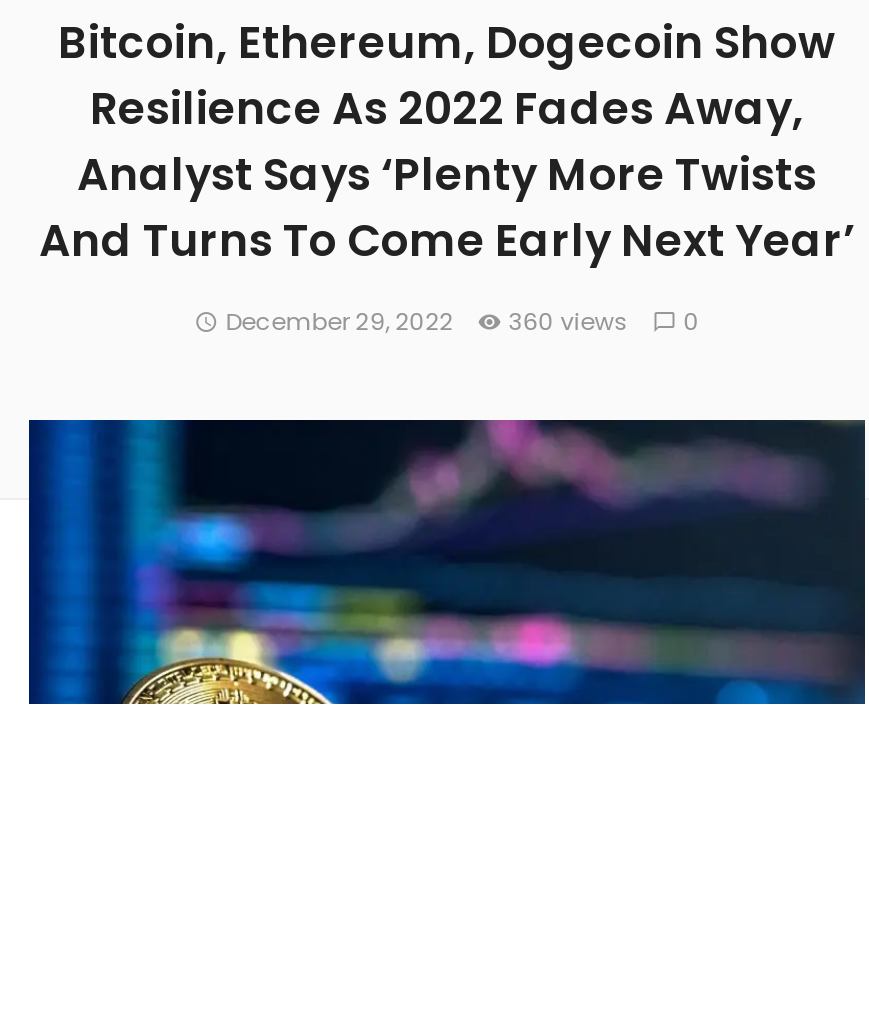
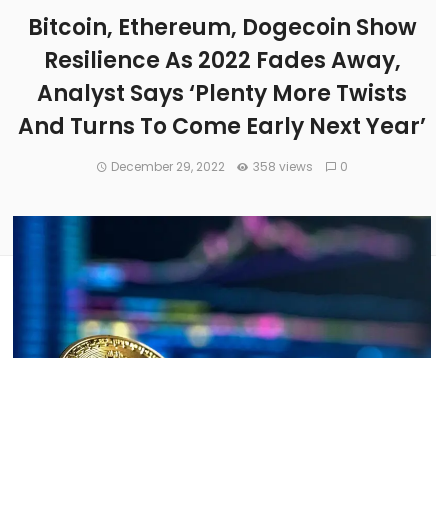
[225,304,700,338] December 29, 2022 360 views 0 -> [111,158,348,175] December 29, 2022 358 views 0

